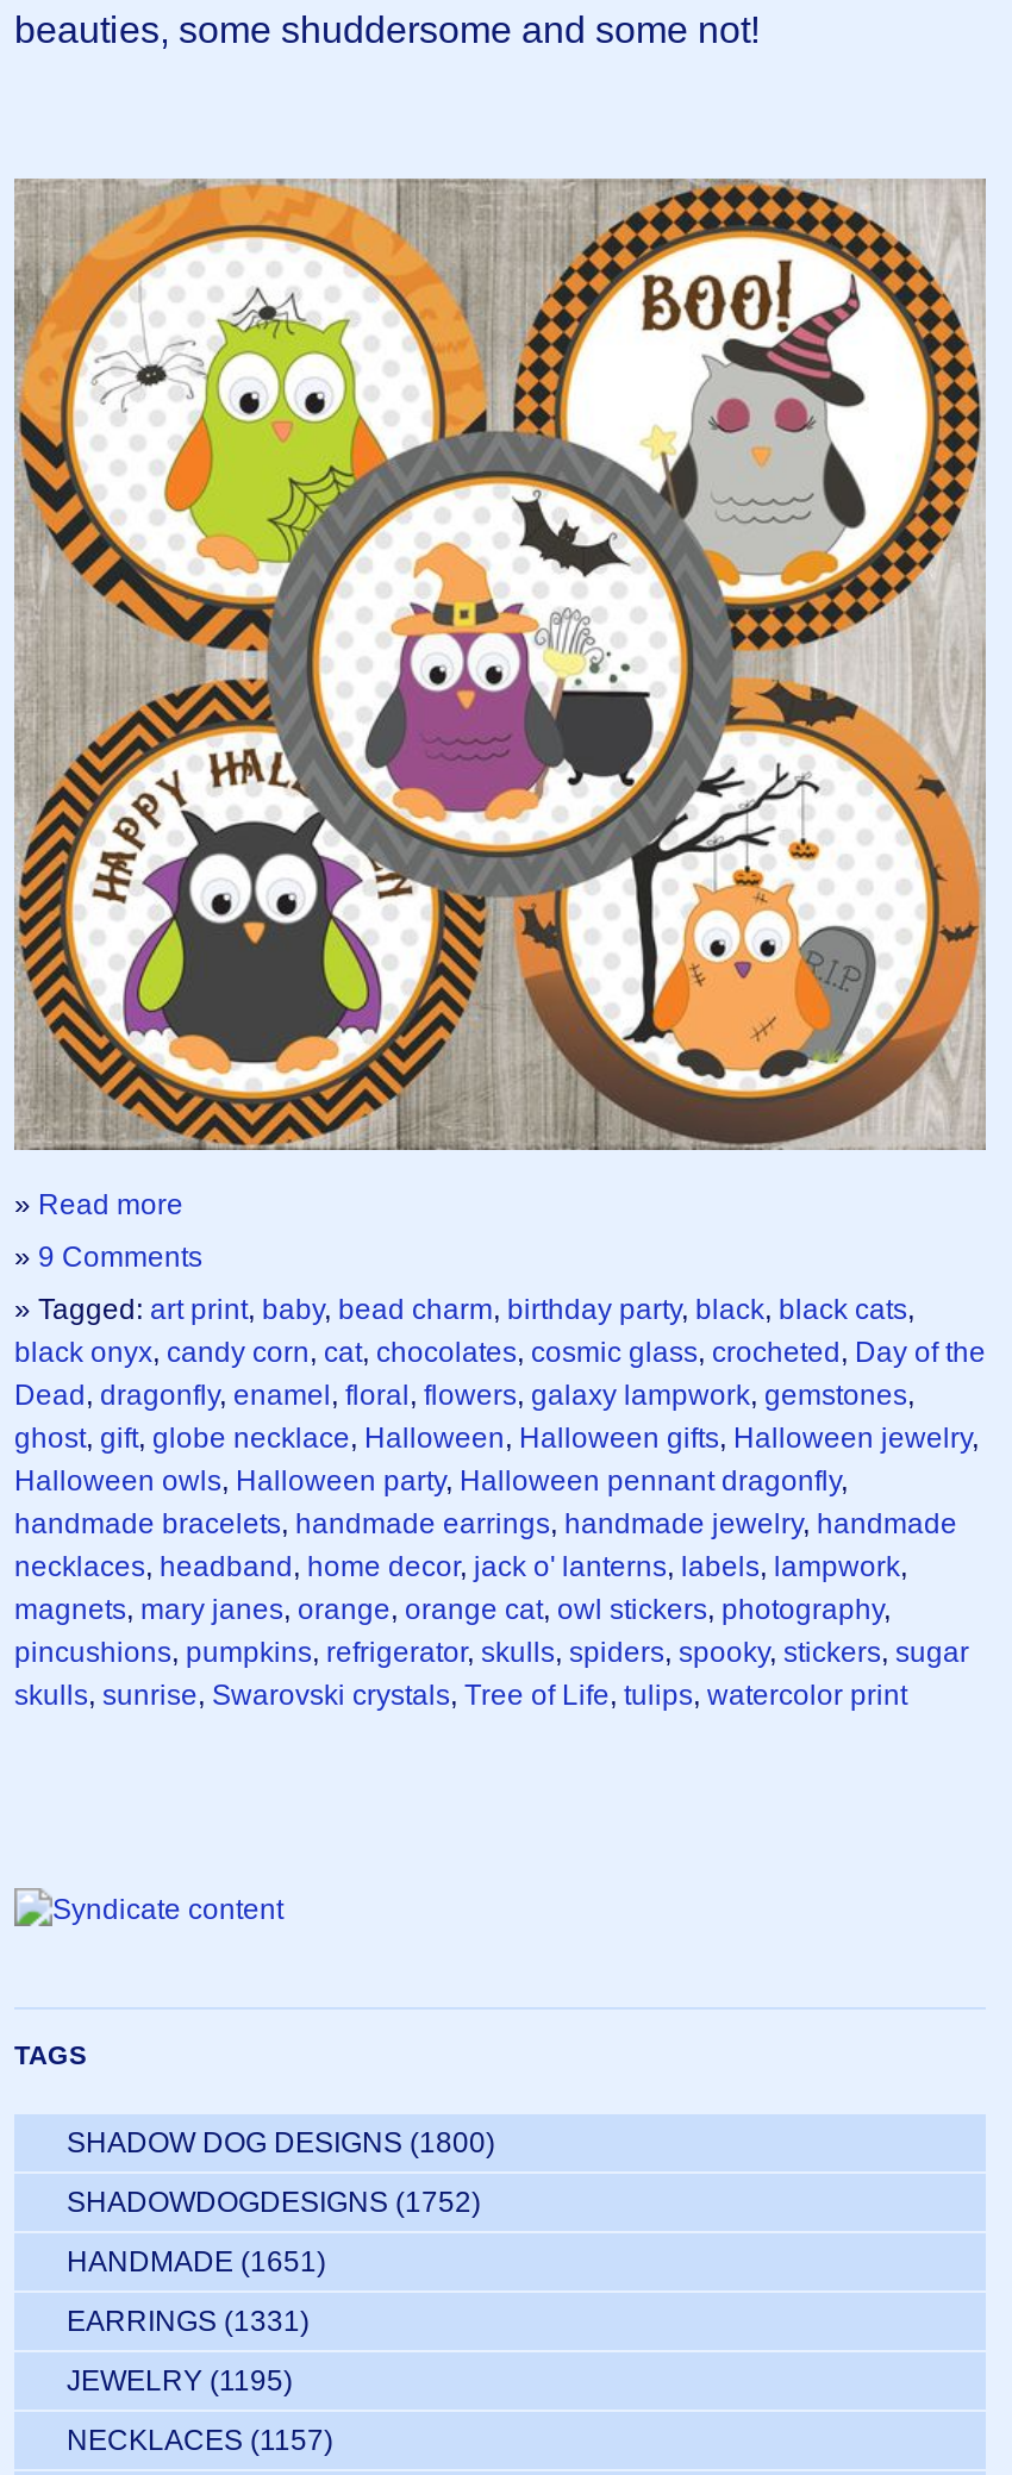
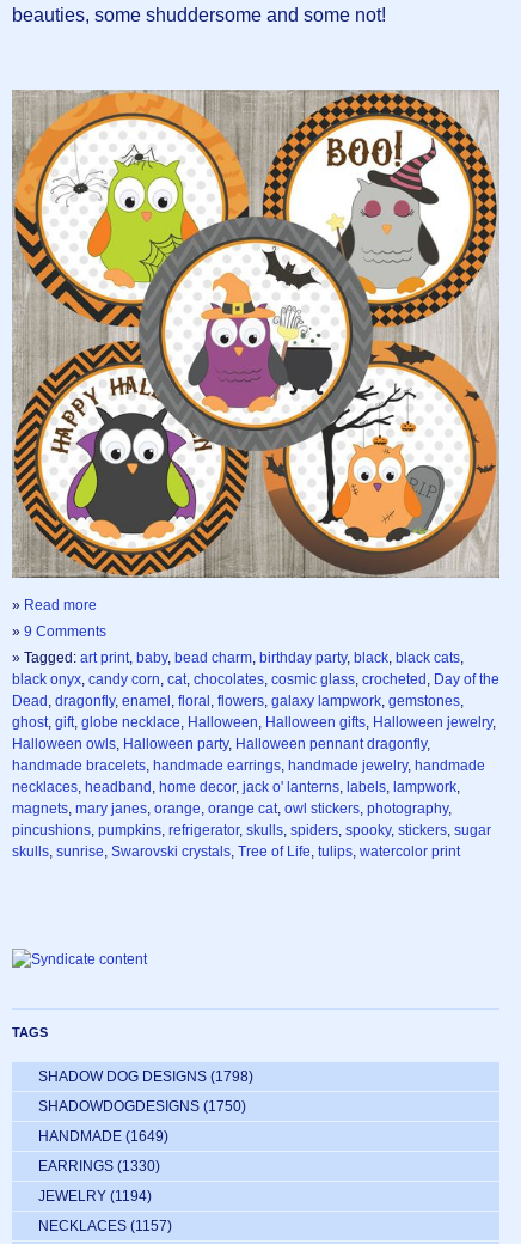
[67,2127,495,2160] SHADOW DOG DESIGNS (1800) -> [38,1068,253,1085] SHADOW DOG DESIGNS (1798)
[67,2186,481,2220] SHADOWDOGDESIGNS (1752) -> [38,1098,246,1115] SHADOWDOGDESIGNS (1750)
[67,2246,326,2279] HANDMADE (1651) -> [38,1128,168,1145] HANDMADE (1649)
[67,2305,310,2339] EARRINGS (1331) -> [38,1158,160,1175] EARRINGS (1330)
[67,2365,293,2398] JEWELRY (1195) -> [38,1188,152,1205] JEWELRY (1194)

